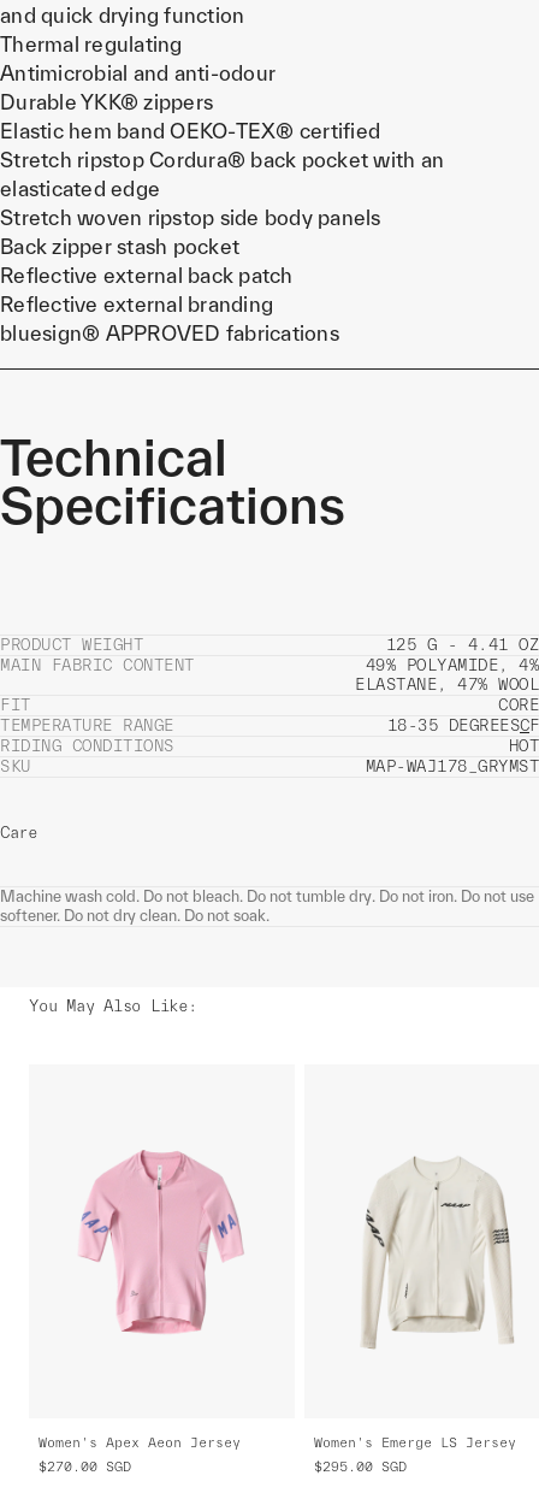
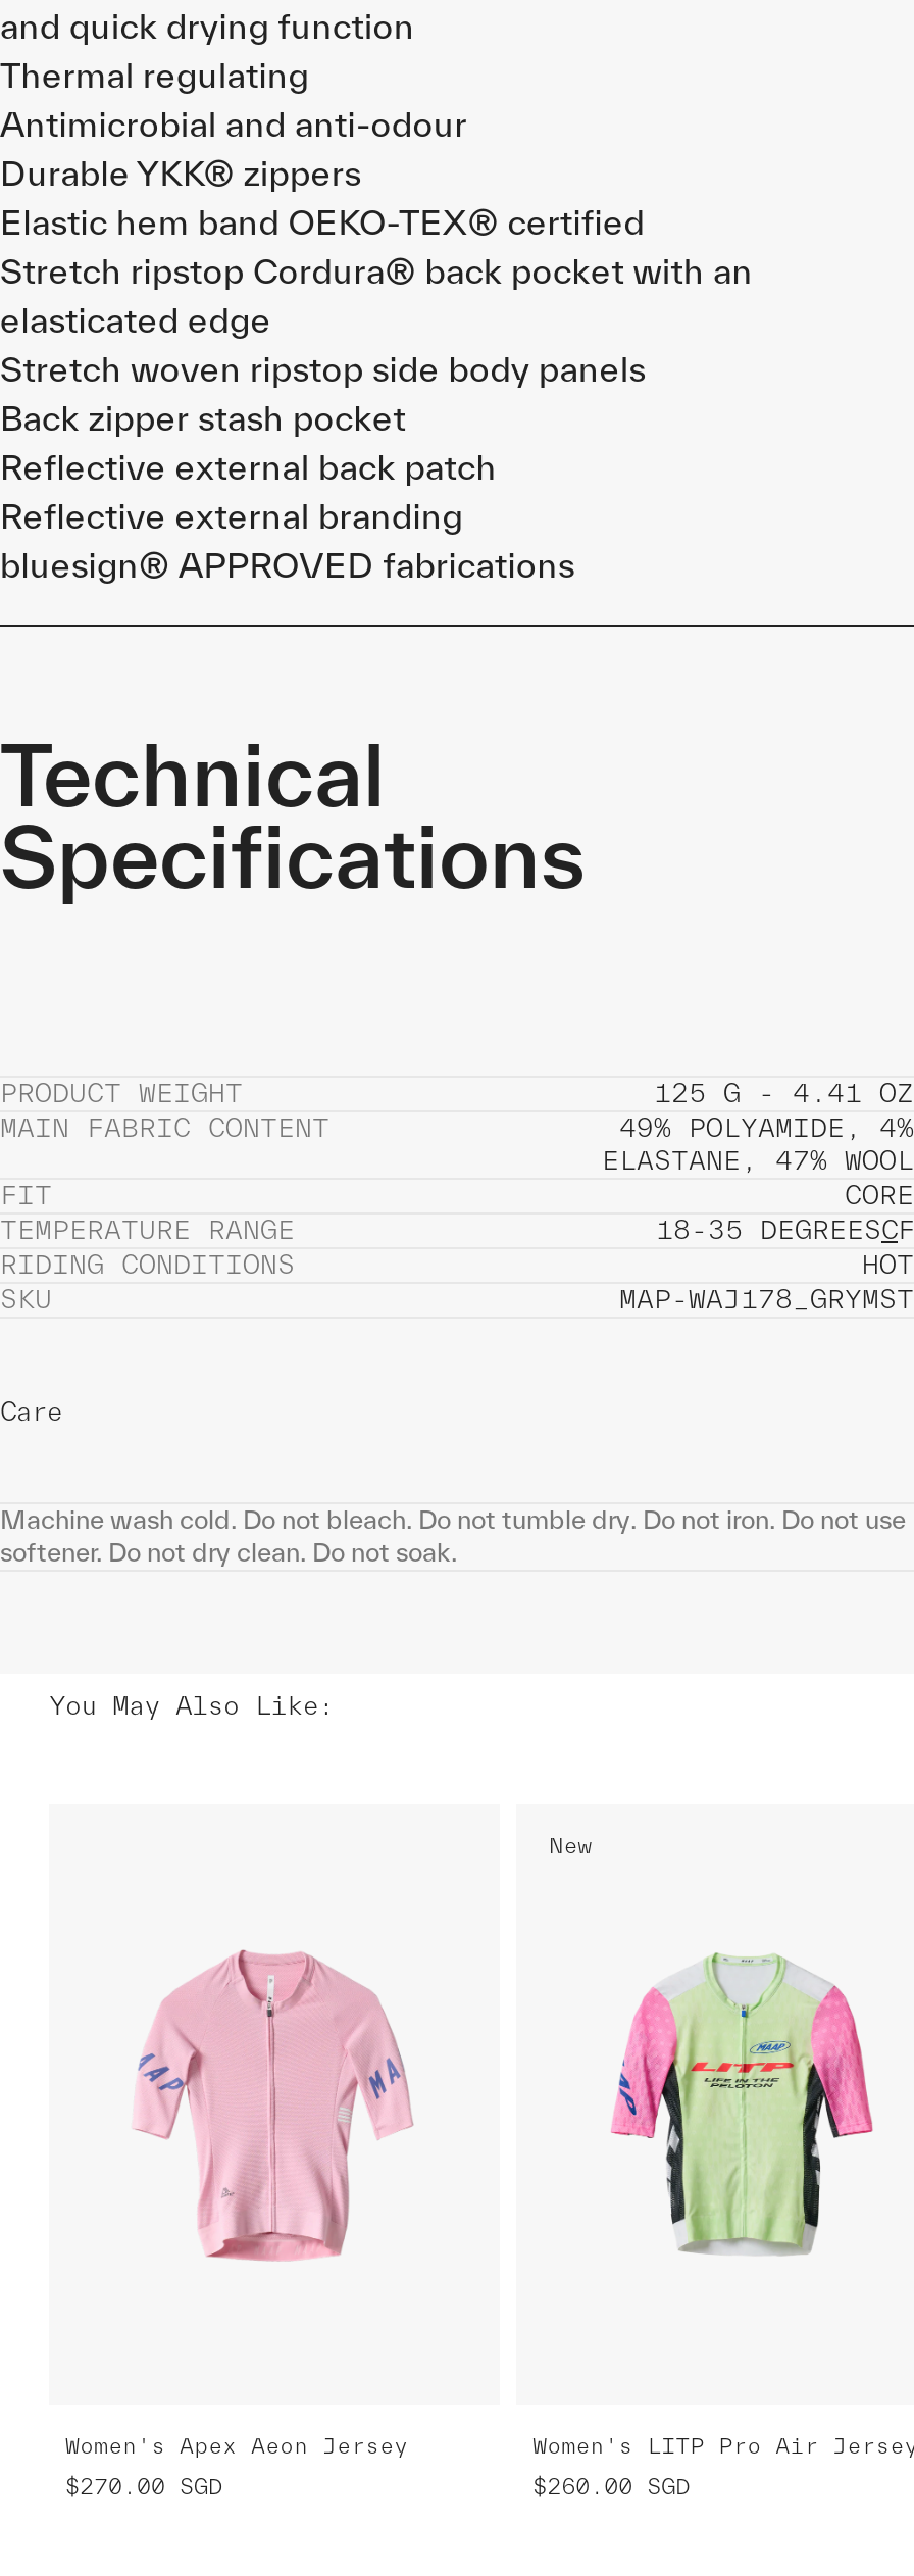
[361,1152,515,1350] [image] -> [610,1951,875,2286] [image]
[314,1436,516,1450] Women's Emerge LS Jersey -> [549,1832,592,1857] New
[314,1460,407,1474] $295.00 SGD -> [533,2475,690,2499] $260.00 SGD

